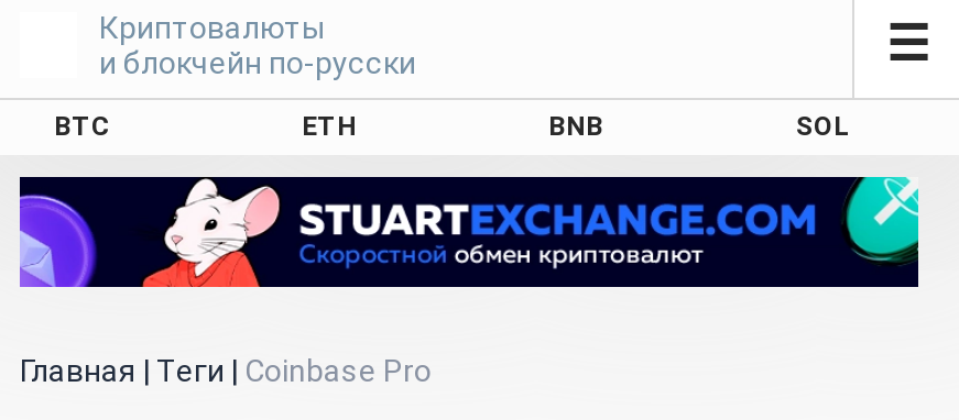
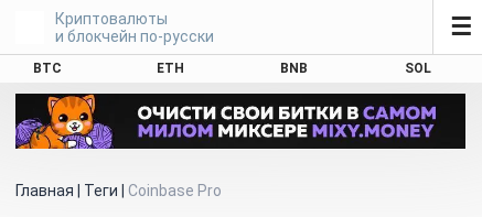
[18,175,920,289] [image] -> [14,93,467,150] [image]

